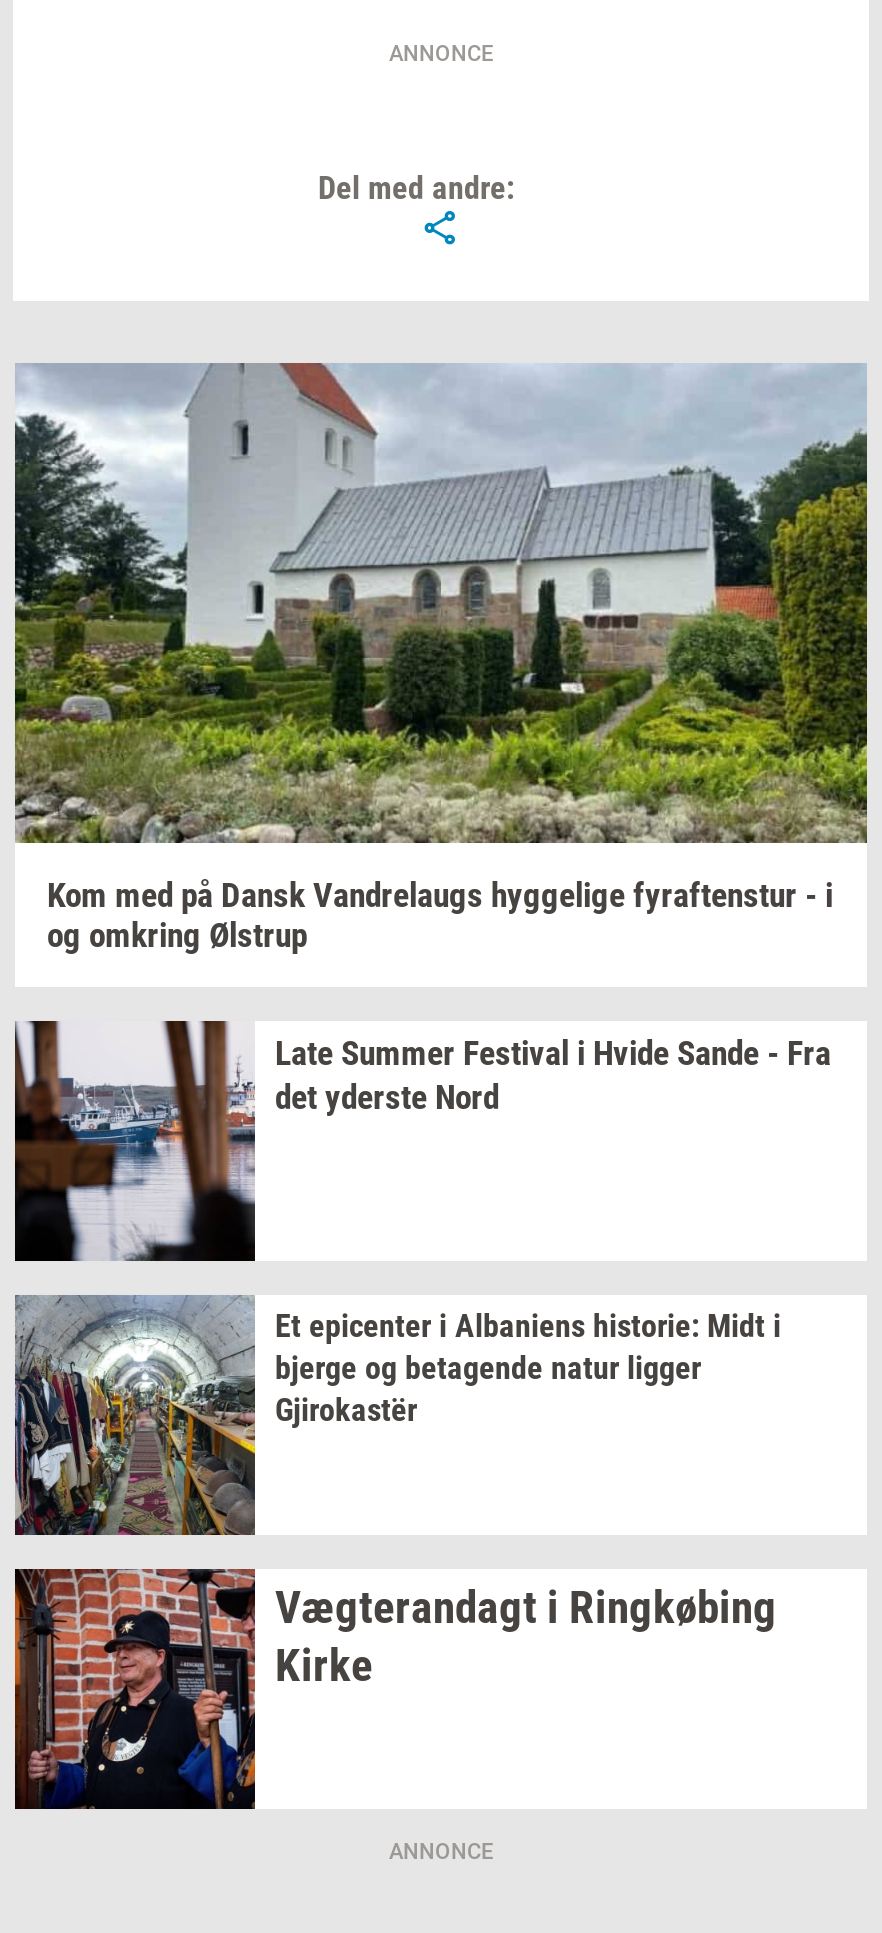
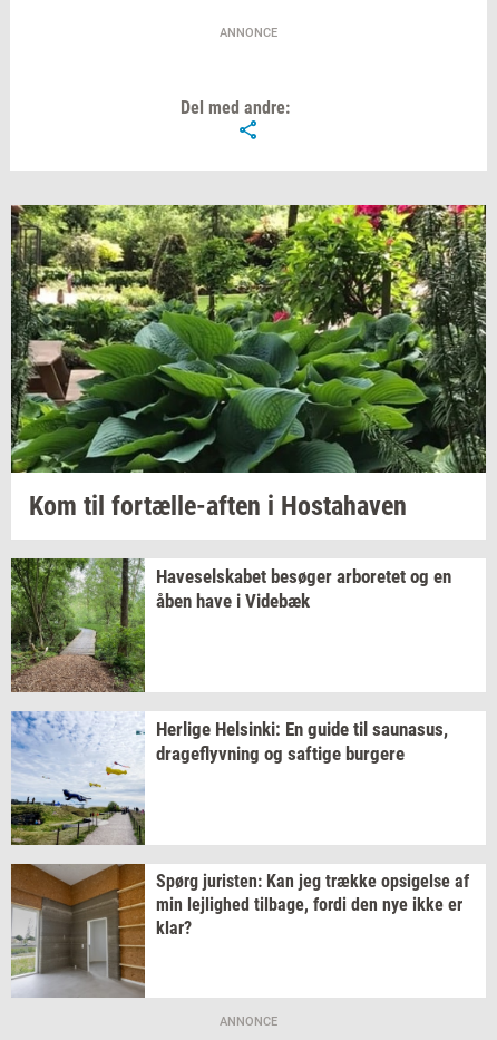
[15,361,869,955] [image] | Kom med på Dansk Vandrelaugs hyggelige fyraftenstur - i | og omkring Ølstrup -> [10,204,487,522] [image] | Kom til fortælle-aften i Hostahaven
[13,1019,831,1263] [image] | Late Summer Festival i Hvide Sande - Fra | det yderste Nord -> [10,557,451,693] [image] | Haveselskabet besøger arboretet og en | åben have i Videbæk
[13,1295,781,1535] [image] | Et epicenter i Albaniens historie: Midt i | bjerge og betagende natur ligger | Gjirokastër -> [11,711,448,845] [image] | Herlige Helsinki: En guide til saunasus, | drageflyvning og saftige burgere
[13,1569,777,1811] [image] | Vægterandagt i Ringkøbing | Kirke -> [11,864,469,998] [image] | Spørg juristen: Kan jeg trække opsigelse af | min lejlighed tilbage, fordi den nye ikke er | klar?

